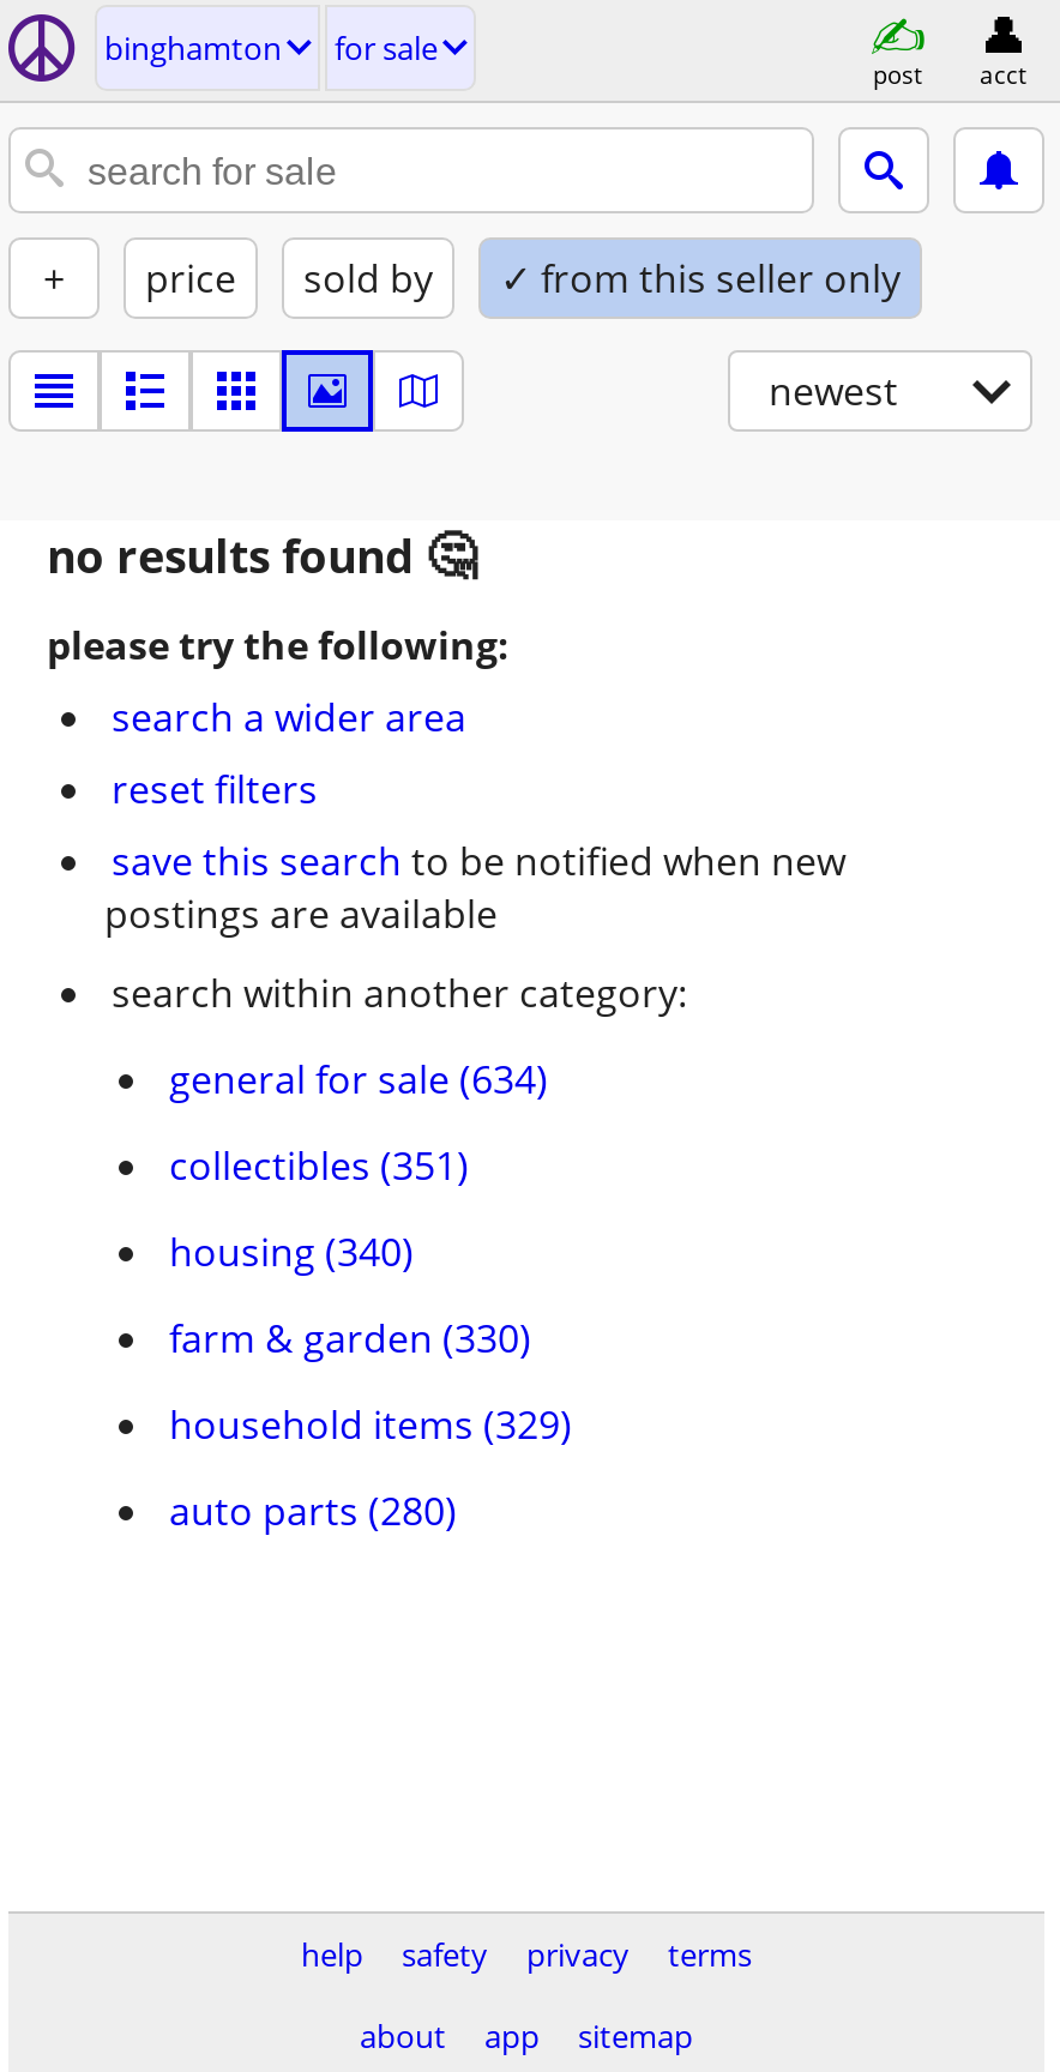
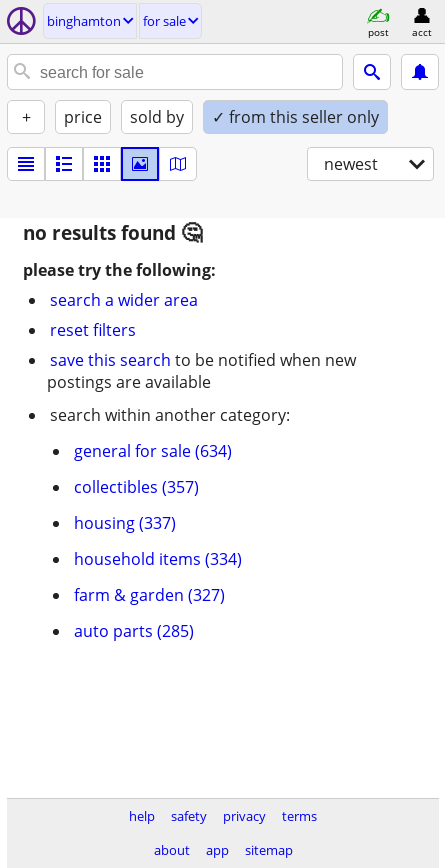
[169,1139,469,1192] collectibles (351) -> [74,476,199,498] collectibles (357)
[169,1225,414,1278] housing (340) -> [74,512,176,534] housing (337)
[169,1312,531,1365] farm & garden (330) -> [74,548,242,570] household items (334)
[169,1398,572,1451] household items (329) -> [74,584,225,606] farm & garden (327)
[169,1484,457,1537] auto parts (280) -> [74,620,194,642] auto parts (285)

